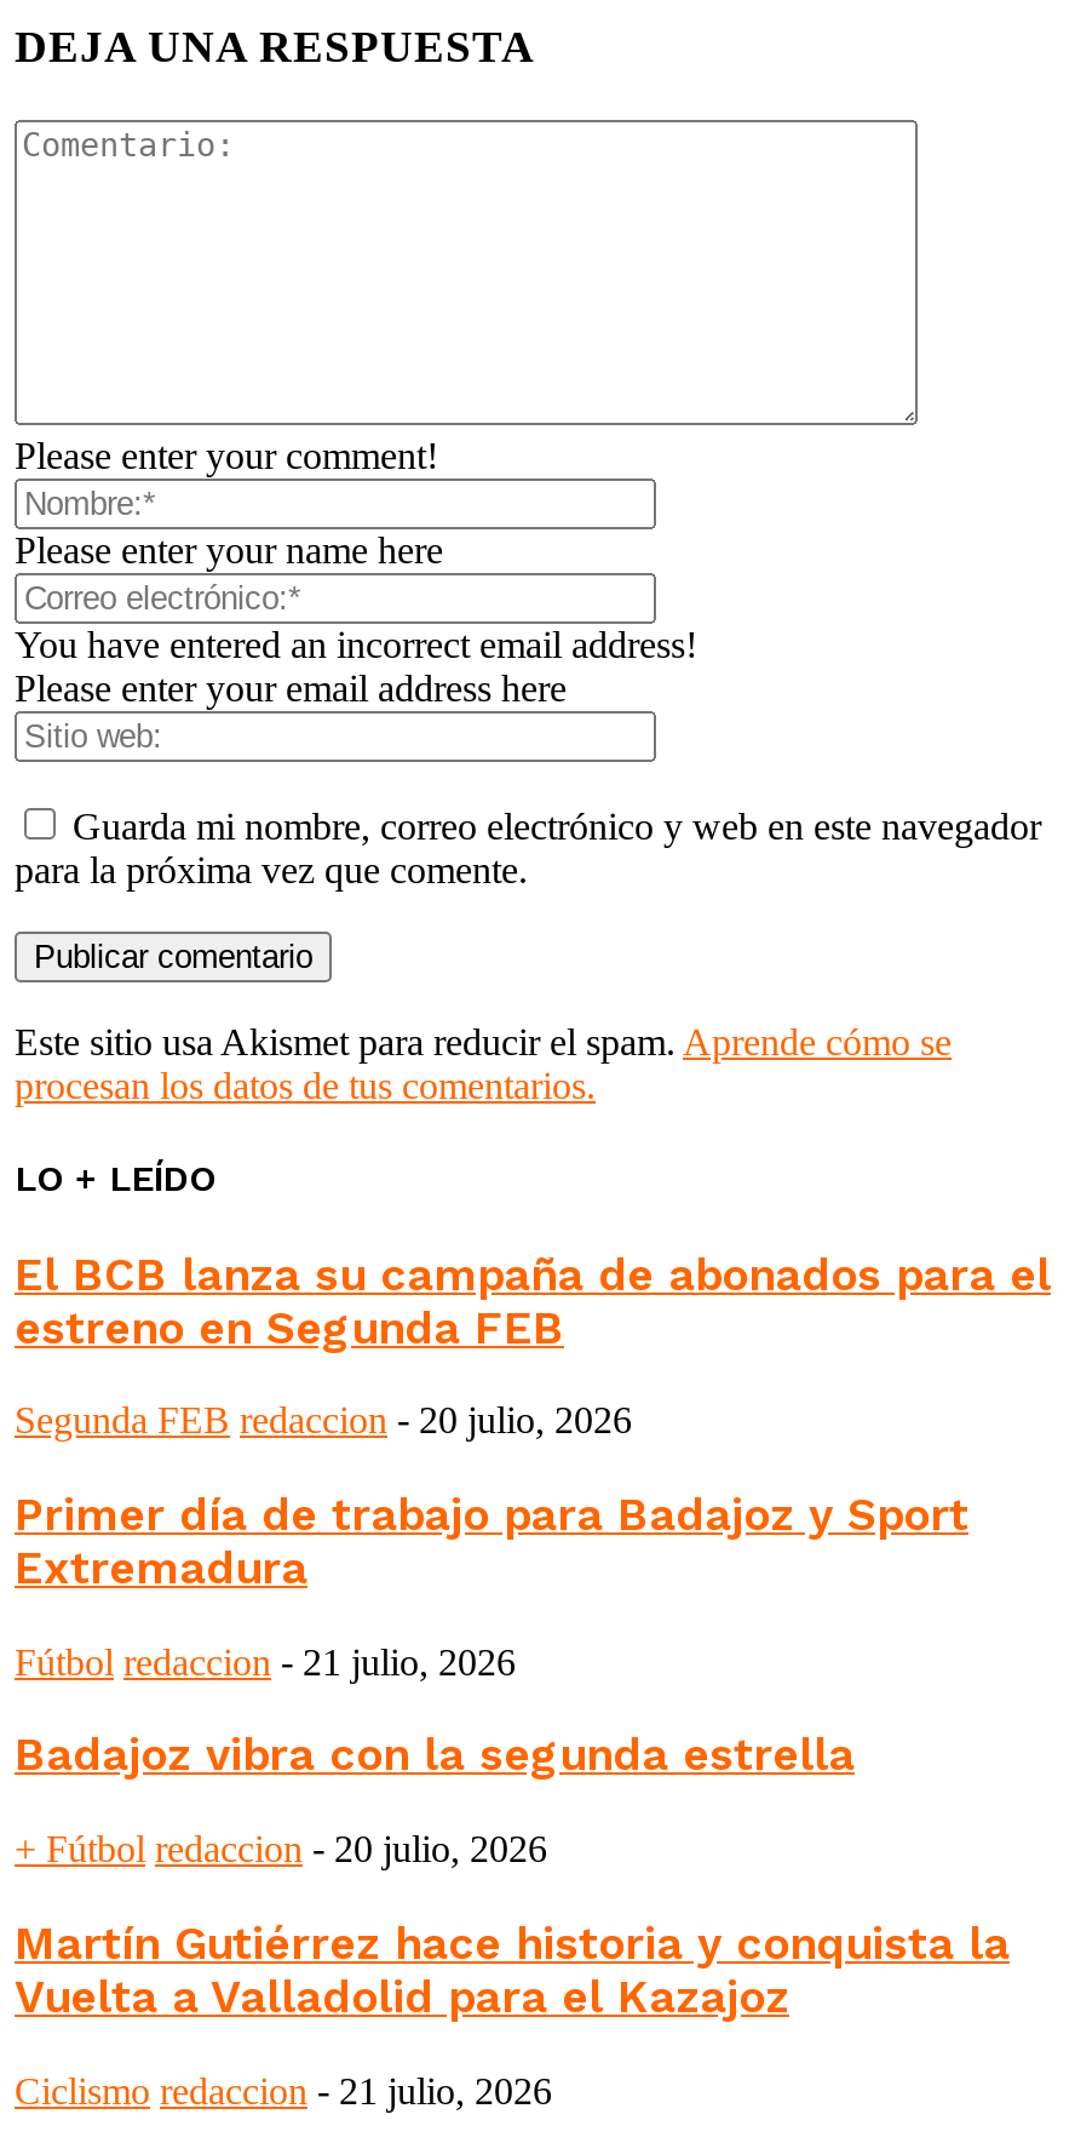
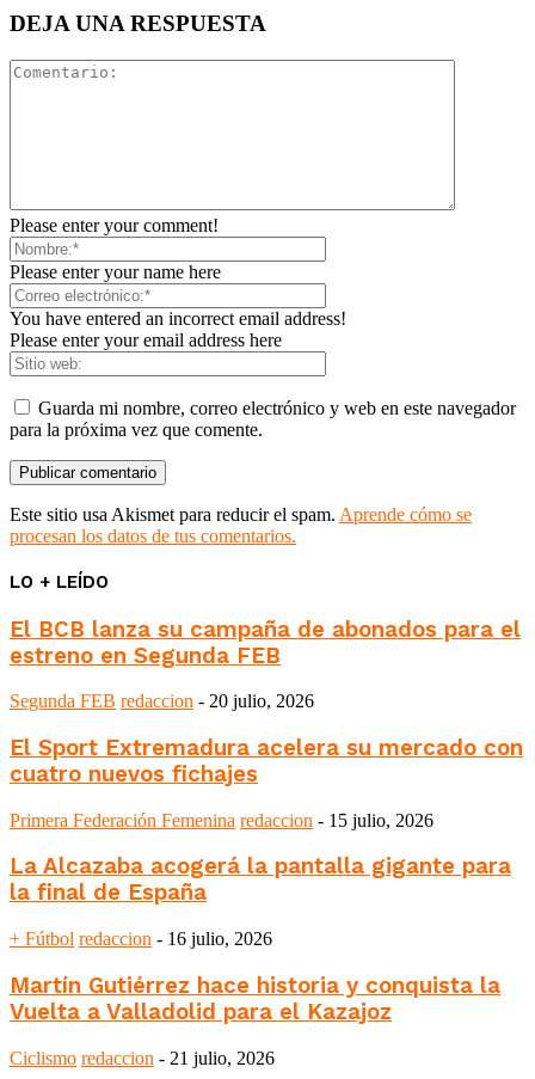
[15,1489,968,1595] Primer día de trabajo para Badajoz y Sport | Extremadura -> [10,735,523,787] El Sport Extremadura acelera su mercado con | cuatro nuevos fichajes
[15,1641,516,1682] Fútbol redaccion - 21 julio, 2026 -> [10,810,433,830] Primera Federación Femenina redaccion - 15 julio, 2026
[15,1730,855,1783] Badajoz vibra con la segunda estrella -> [10,854,511,906] La Alcazaba acogerá la pantalla gigante para | la final de España
[15,1829,547,1870] + Fútbol redaccion - 20 julio, 2026 -> [10,929,272,949] + Fútbol redaccion - 16 julio, 2026

